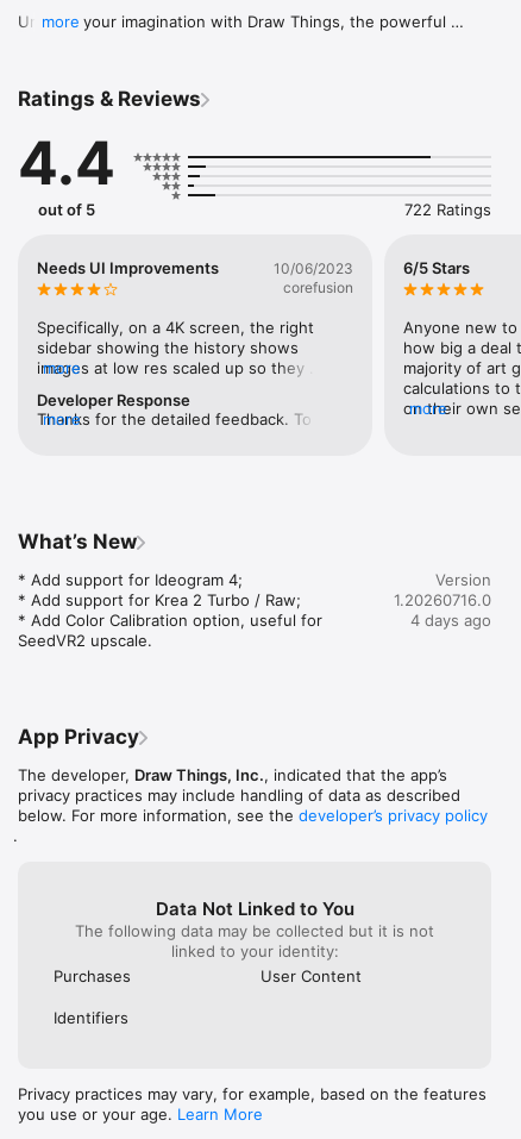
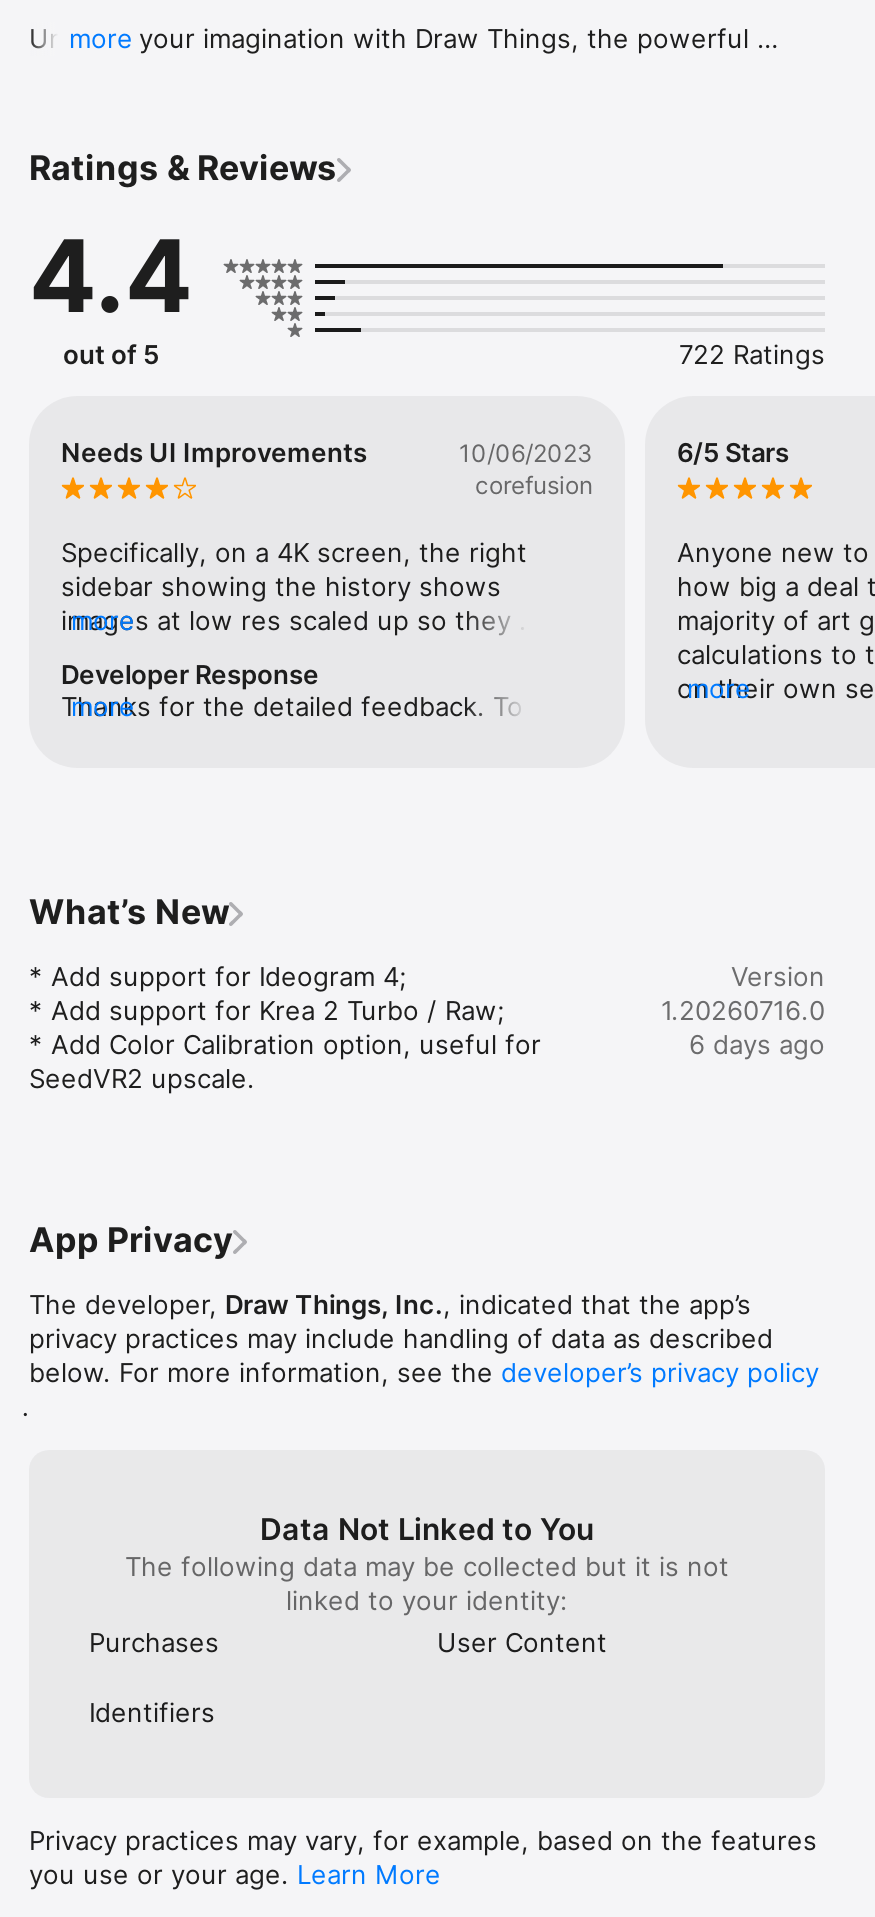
[410,611,491,630] 4 days ago -> [689,1028,825,1060] 6 days ago

